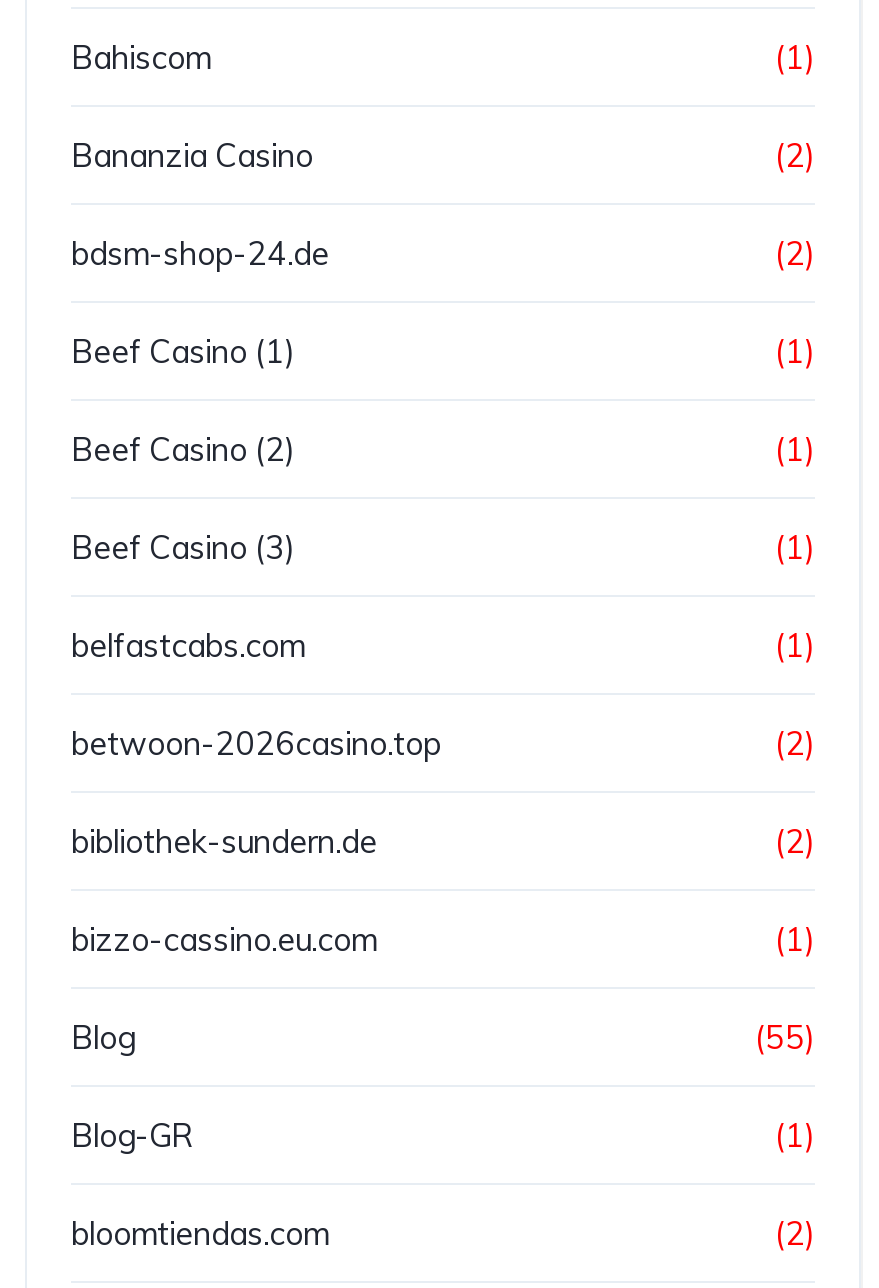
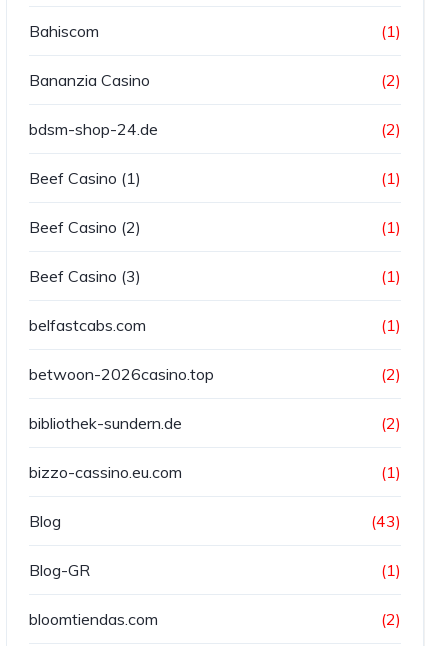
[755,1017,815,1057] (55) -> [371,511,401,531] (43)

